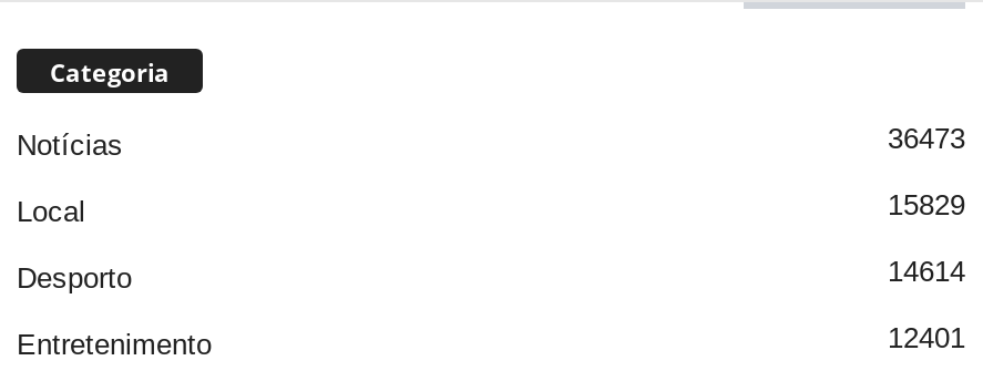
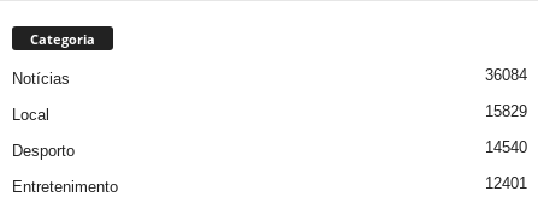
[888,121,965,155] 36473 -> [485,66,527,84] 36084
[888,254,965,287] 14614 -> [485,138,527,156] 14540

